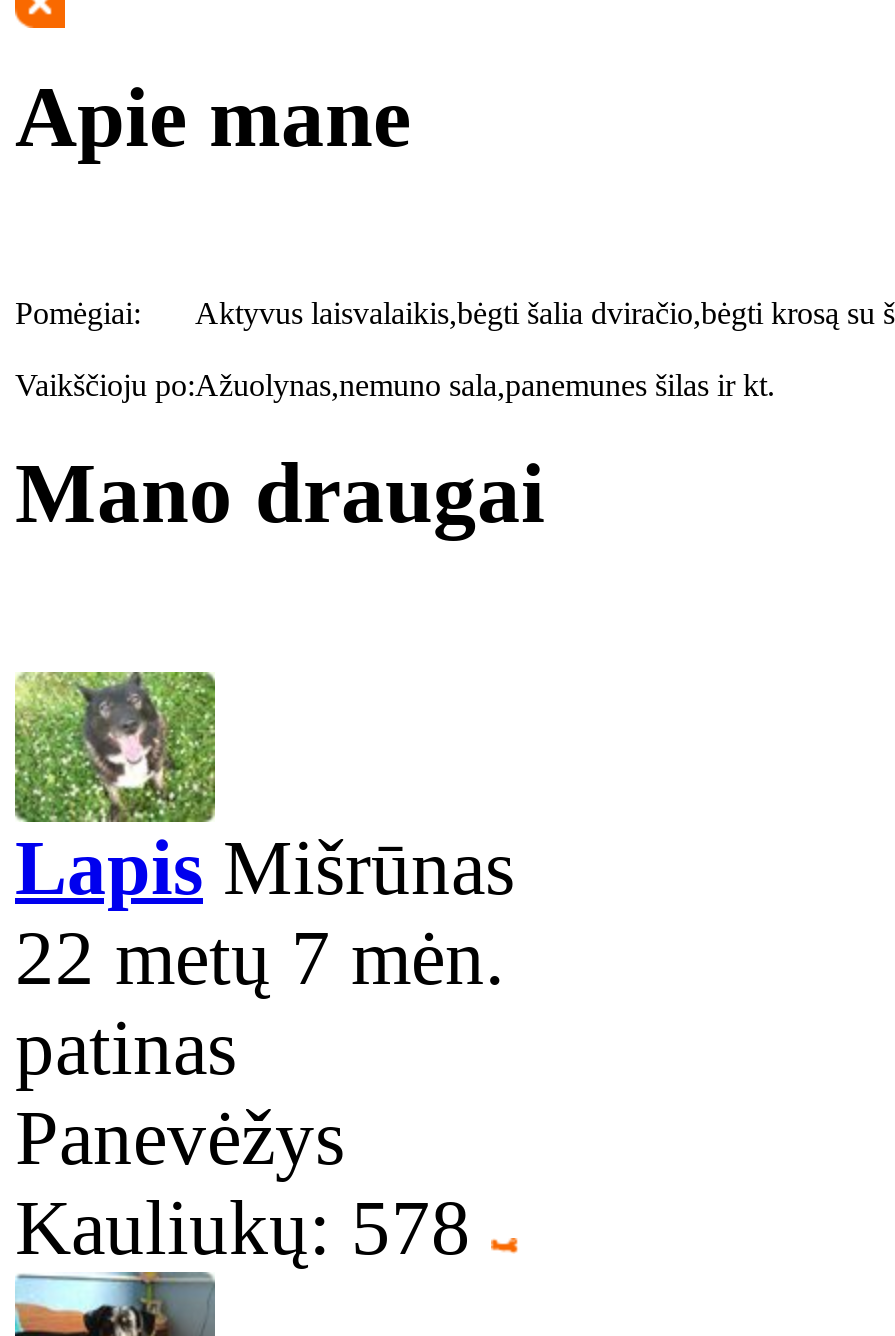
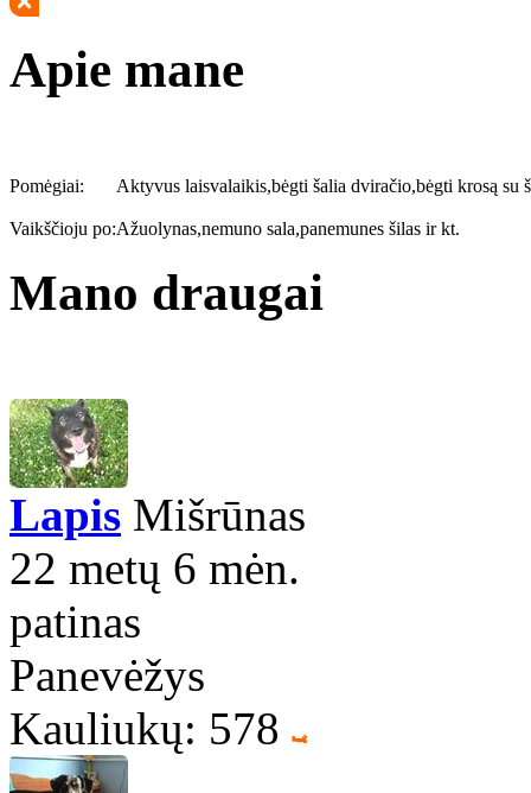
[15,913,505,999] 22 metų 7 mėn. -> [9,542,300,593] 22 metų 6 mėn.

